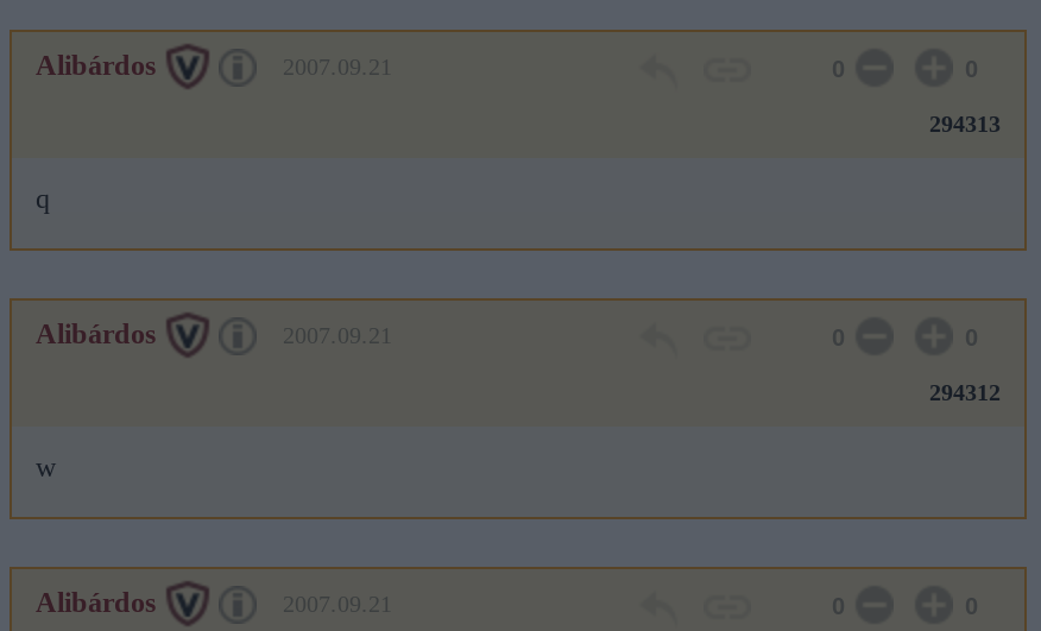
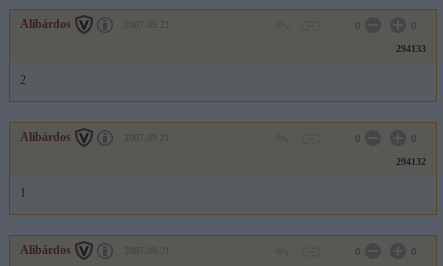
[929,111,1001,137] 294313 -> [396,43,426,54] 294133
[36,182,50,215] q -> [20,73,26,87] 2
[929,379,1001,405] 294312 -> [396,156,426,167] 294132
[36,450,57,484] w -> [20,186,26,200] 1

